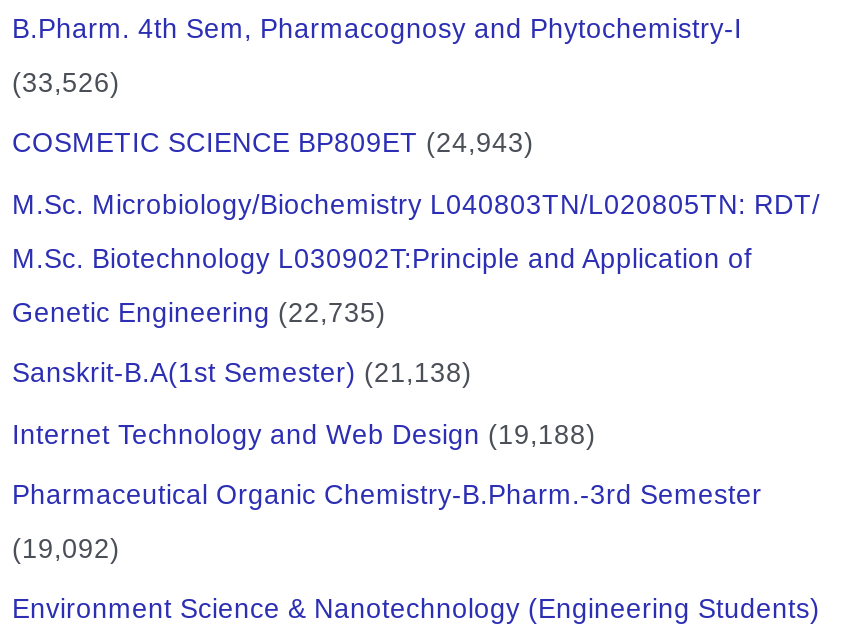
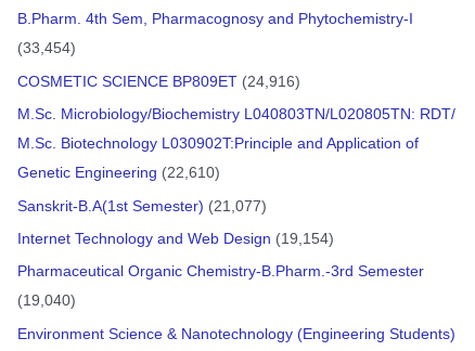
[12,68,120,98] (33,526) -> [17,40,76,57] (33,454)
[12,128,534,158] COSMETIC SCIENCE BP809ET (24,943) -> [17,73,300,90] COSMETIC SCIENCE BP809ET (24,916)
[12,297,386,327] Genetic Engineering (22,735) -> [17,165,220,181] Genetic Engineering (22,610)
[12,358,472,388] Sanskrit-B.A(1st Semester) (21,138) -> [17,198,267,214] Sanskrit-B.A(1st Semester) (21,077)
[12,419,596,449] Internet Technology and Web Design (19,188) -> [17,231,334,247] Internet Technology and Web Design (19,154)
[12,534,120,564] (19,092) -> [17,293,76,309] (19,040)

